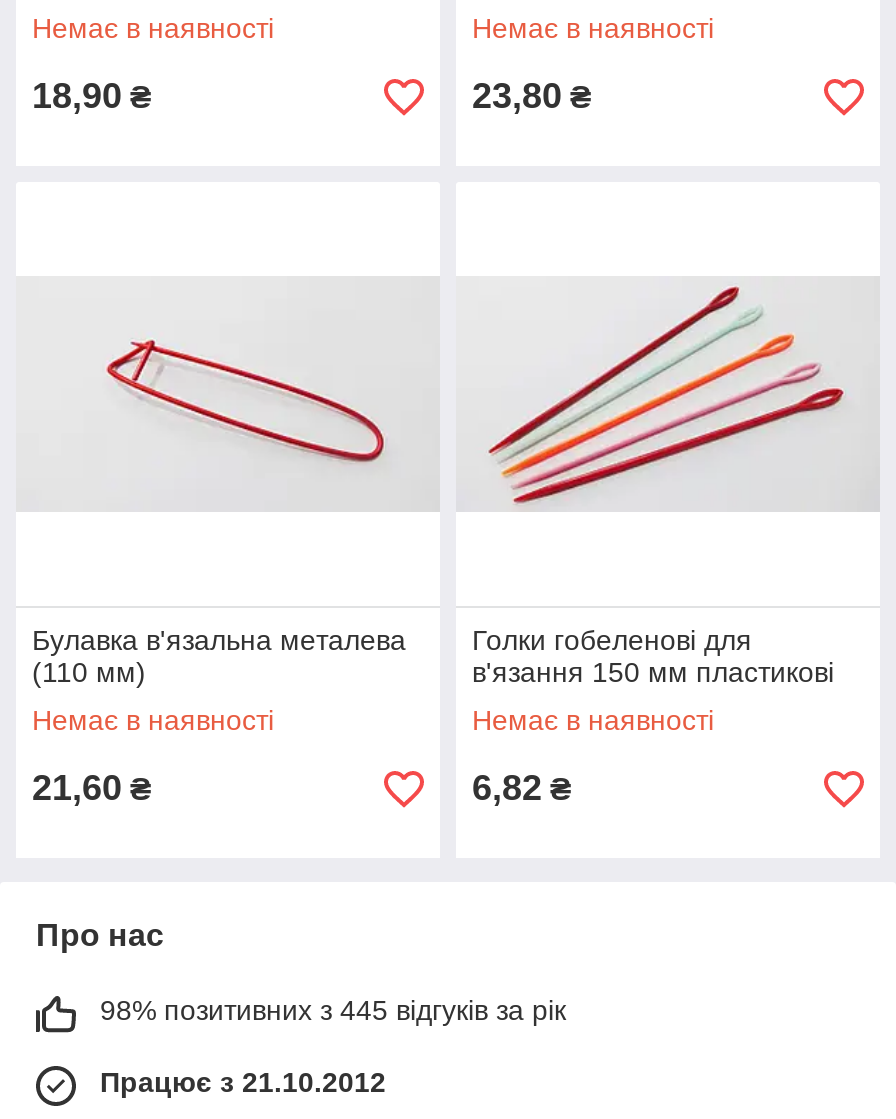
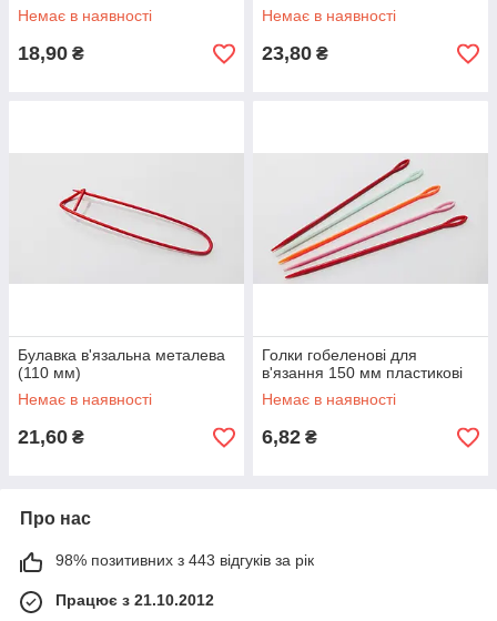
[100,994,566,1026] 98% позитивних з 445 відгуків за рік -> [55,551,314,569] 98% позитивних з 443 відгуків за рік

